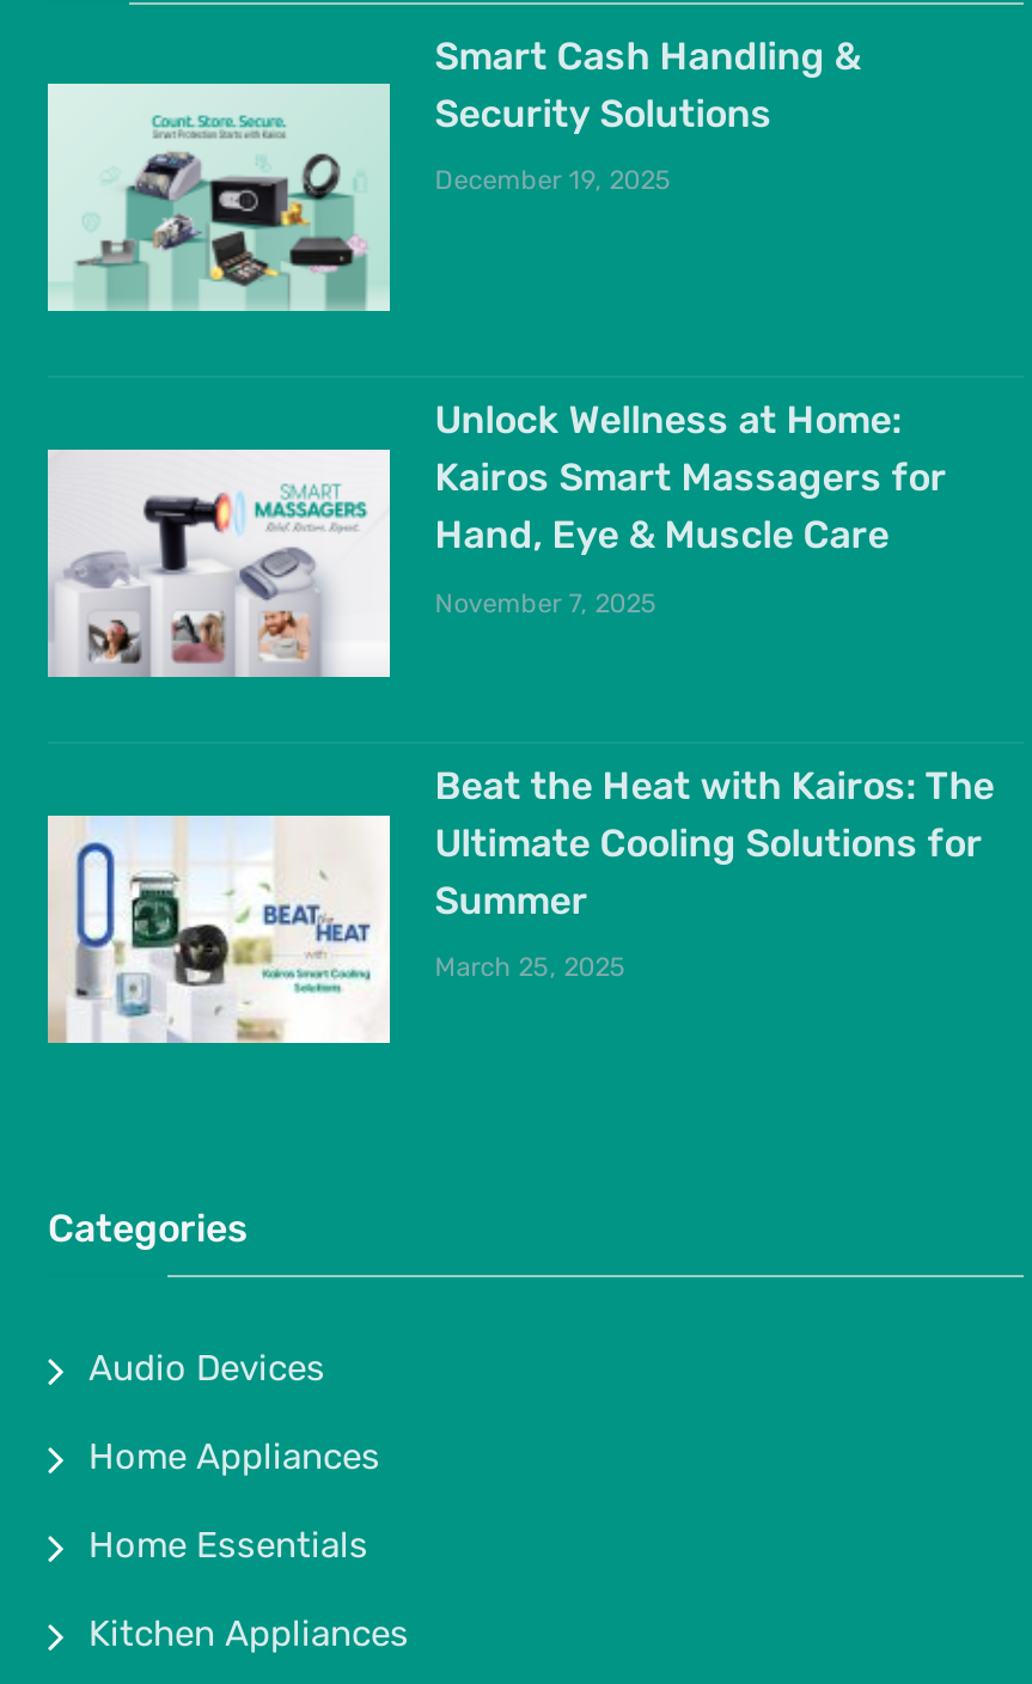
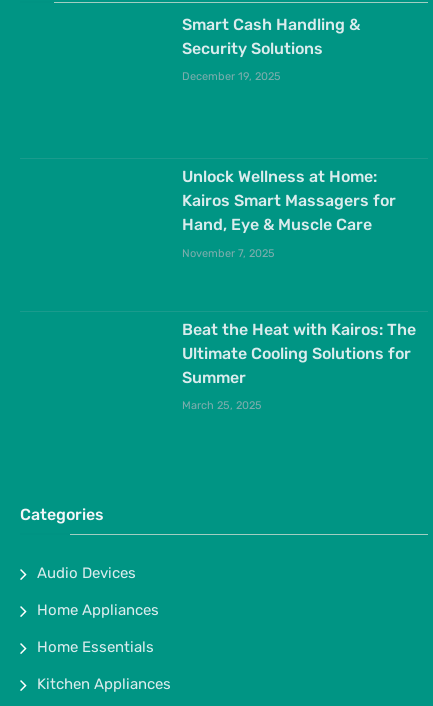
[45,81,392,313] [image] -> none
[45,447,392,679] [image] -> none
[45,813,392,1045] [image] -> none

